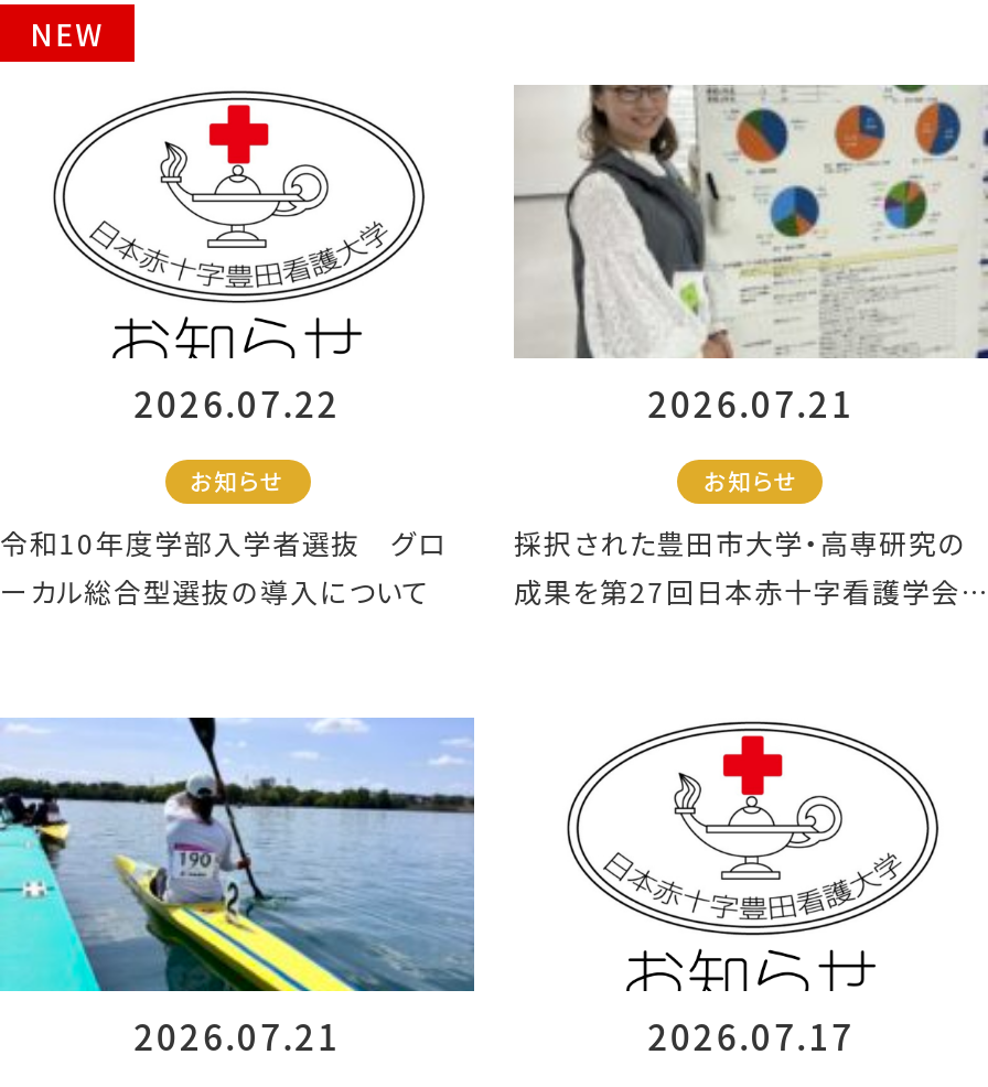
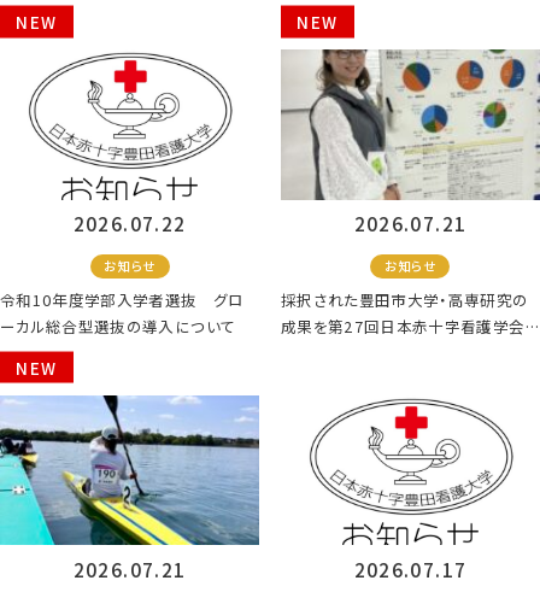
none -> [297,9,338,33] NEW
none -> [16,355,57,379] NEW

